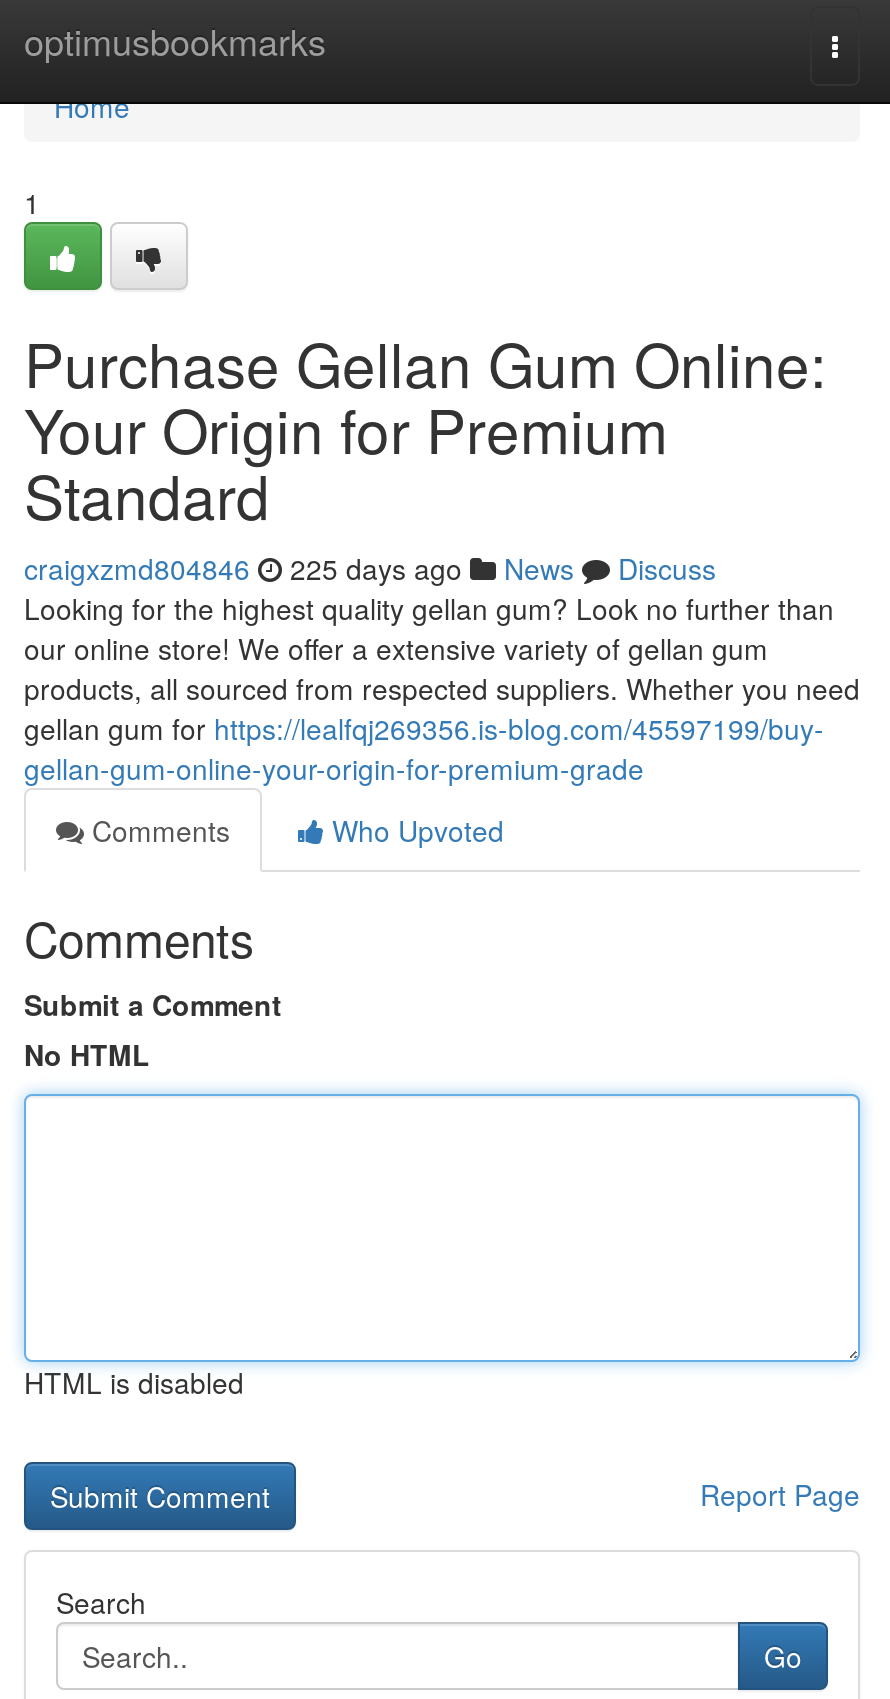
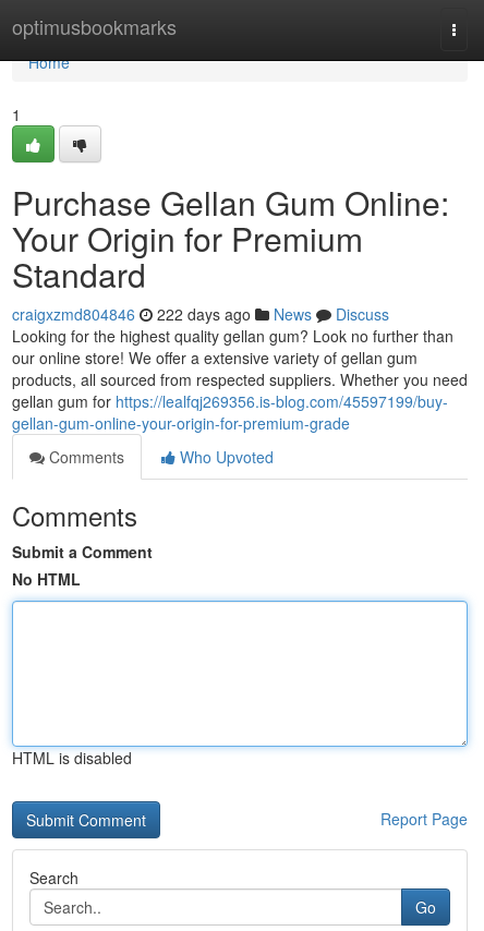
[24,548,716,588] craigxzmd804846 225 days ago News Discuss -> [12,303,389,325] craigxzmd804846 222 days ago News Discuss

